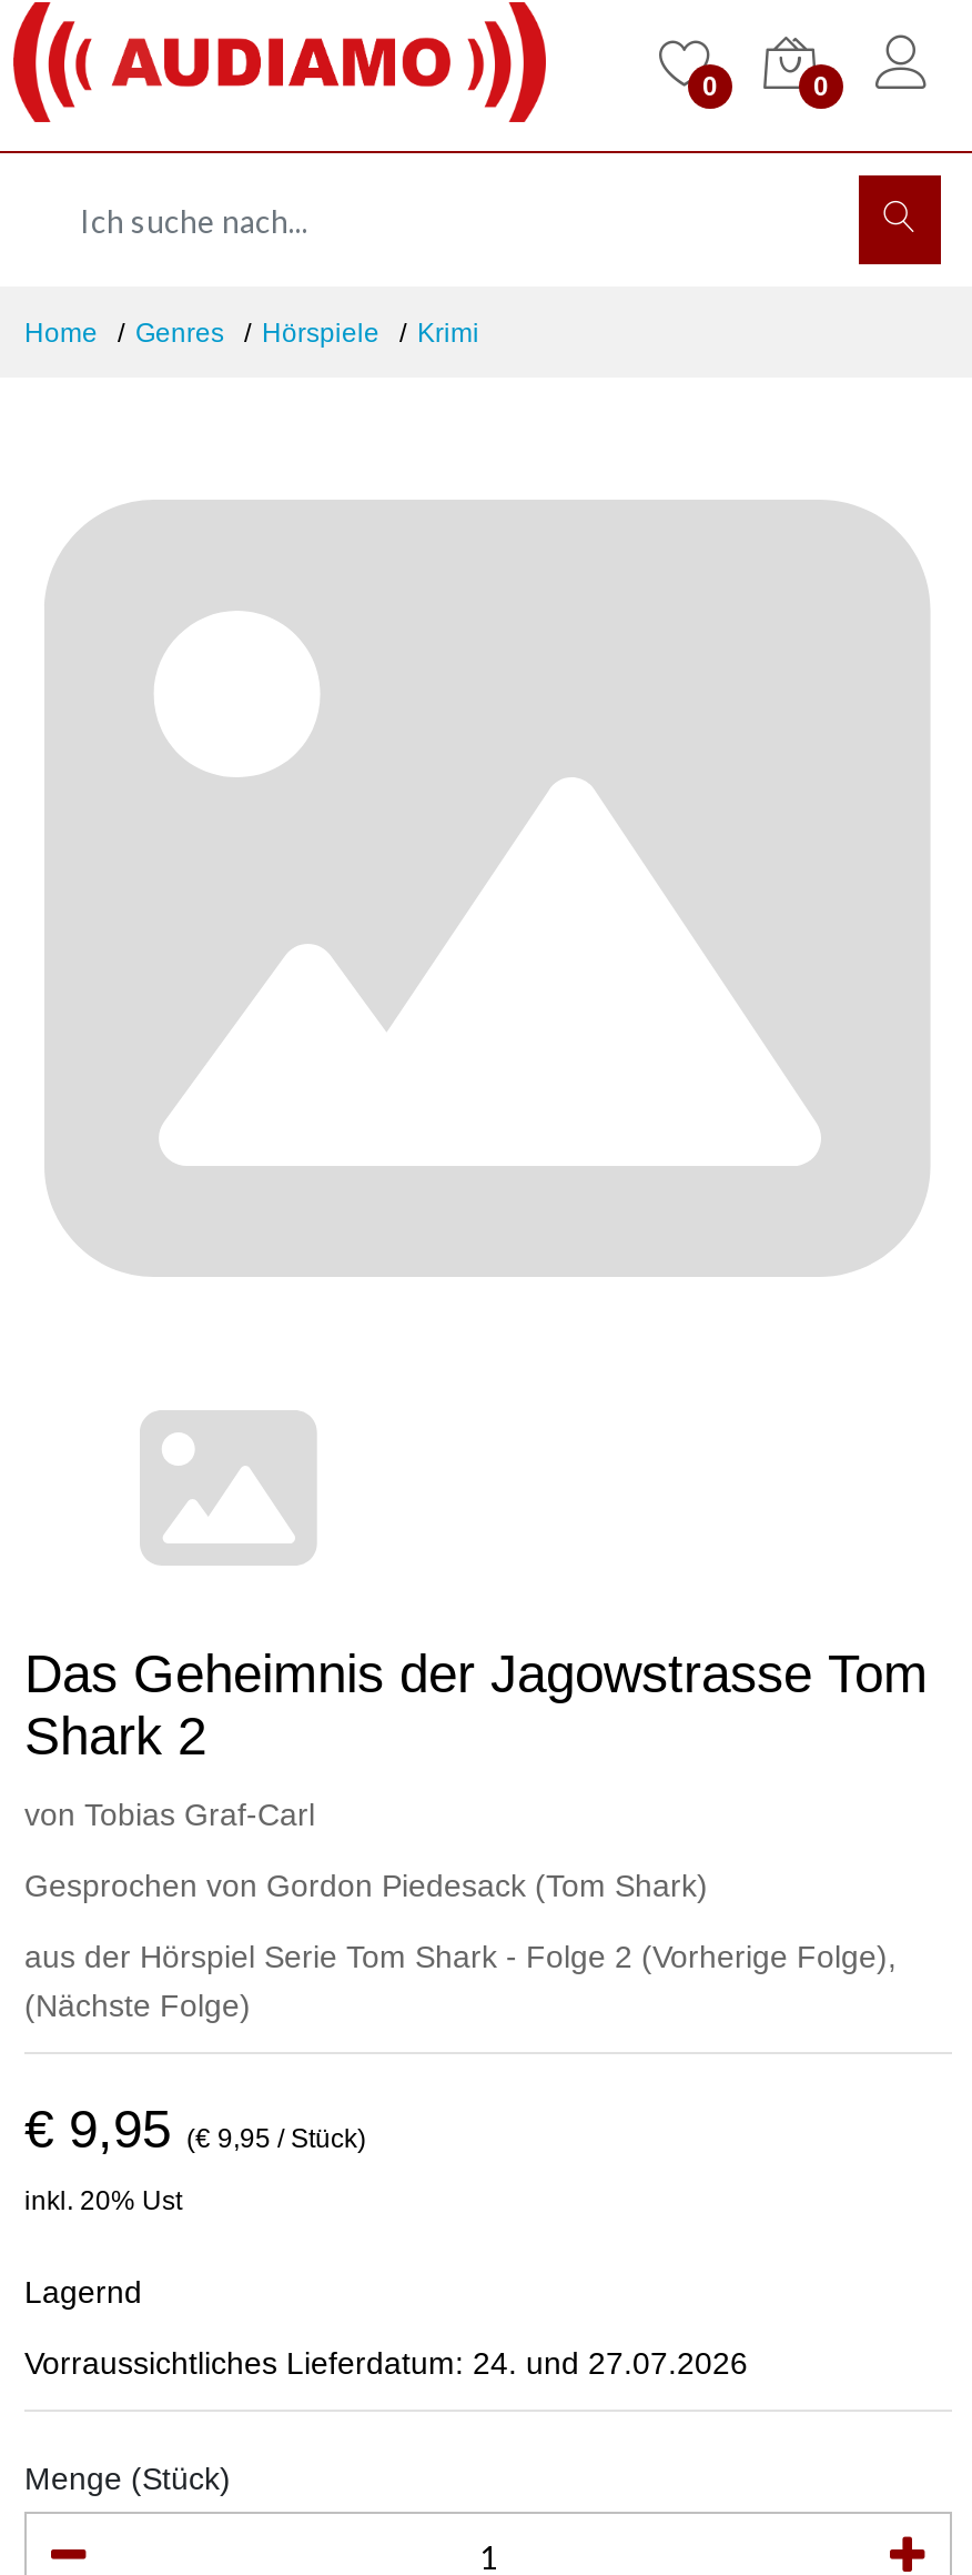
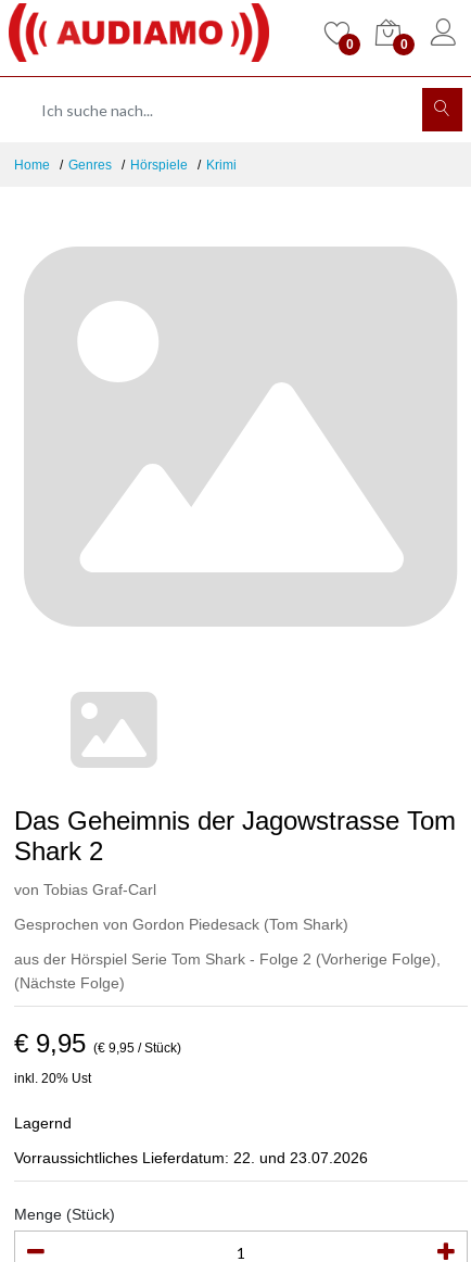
[24,2345,748,2381] Vorraussichtliches Lieferdatum: 24. und 27.07.2026 -> [14,1149,368,1166] Vorraussichtliches Lieferdatum: 22. und 23.07.2026

